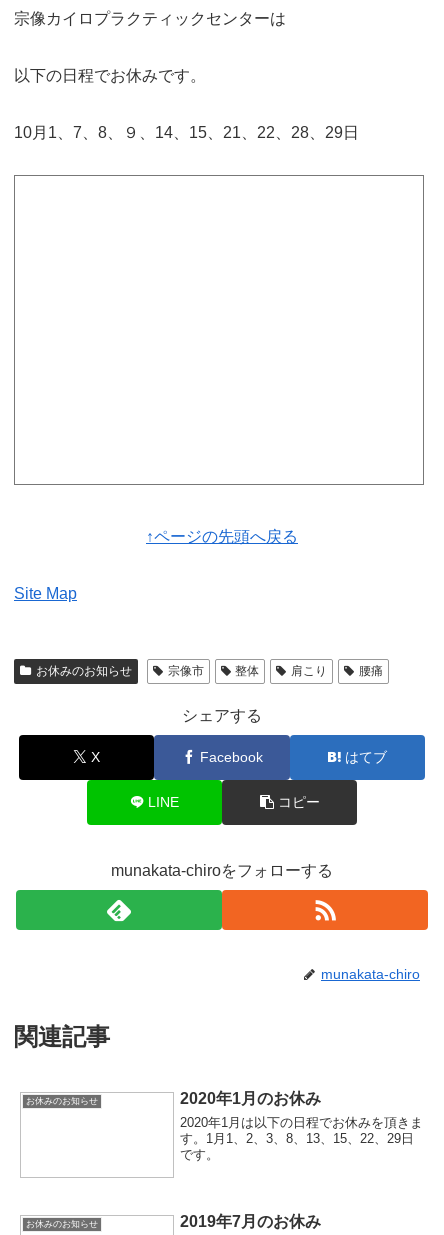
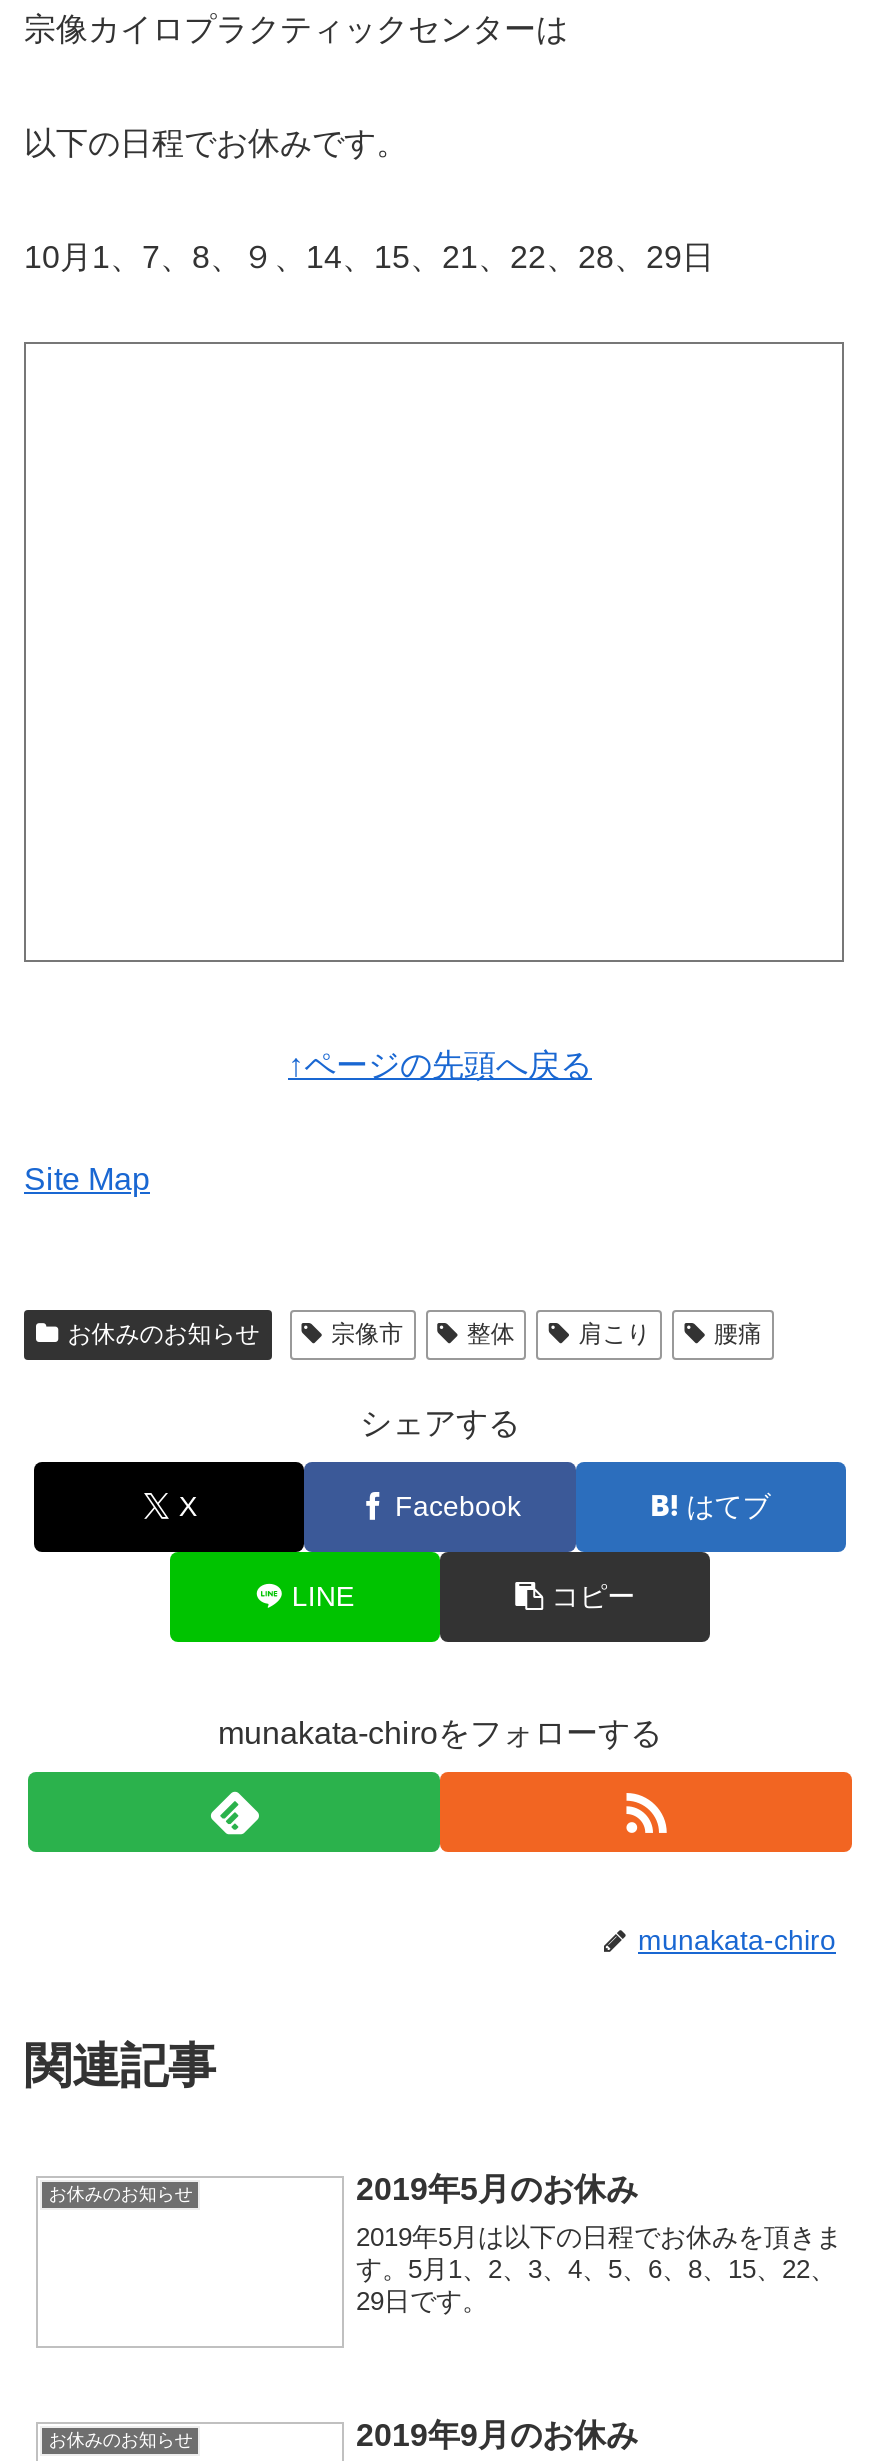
[180,1090,321,1107] 2020年1月のお休み -> [356,2171,638,2205] 2019年5月のお休み
[180,1115,423,1162] 2020年1月は以下の日程でお休みを頂きま | す。1月1、2、3、8、13、15、22、29日 | です。 -> [356,2222,842,2316] 2019年5月は以下の日程でお休みを頂きま | す。5月1、2、3、4、5、6、8、15、22、 | 29日です。
[180,1213,321,1230] 2019年7月のお休み -> [356,2419,638,2453] 2019年9月のお休み

